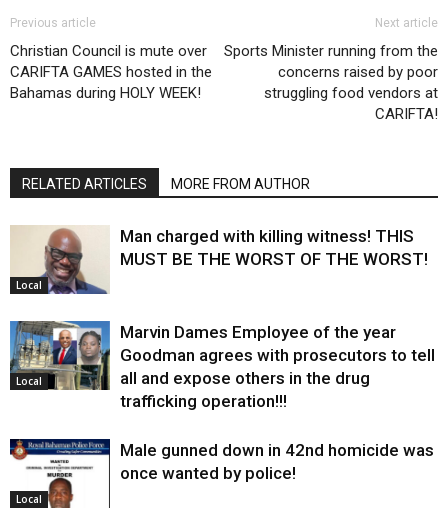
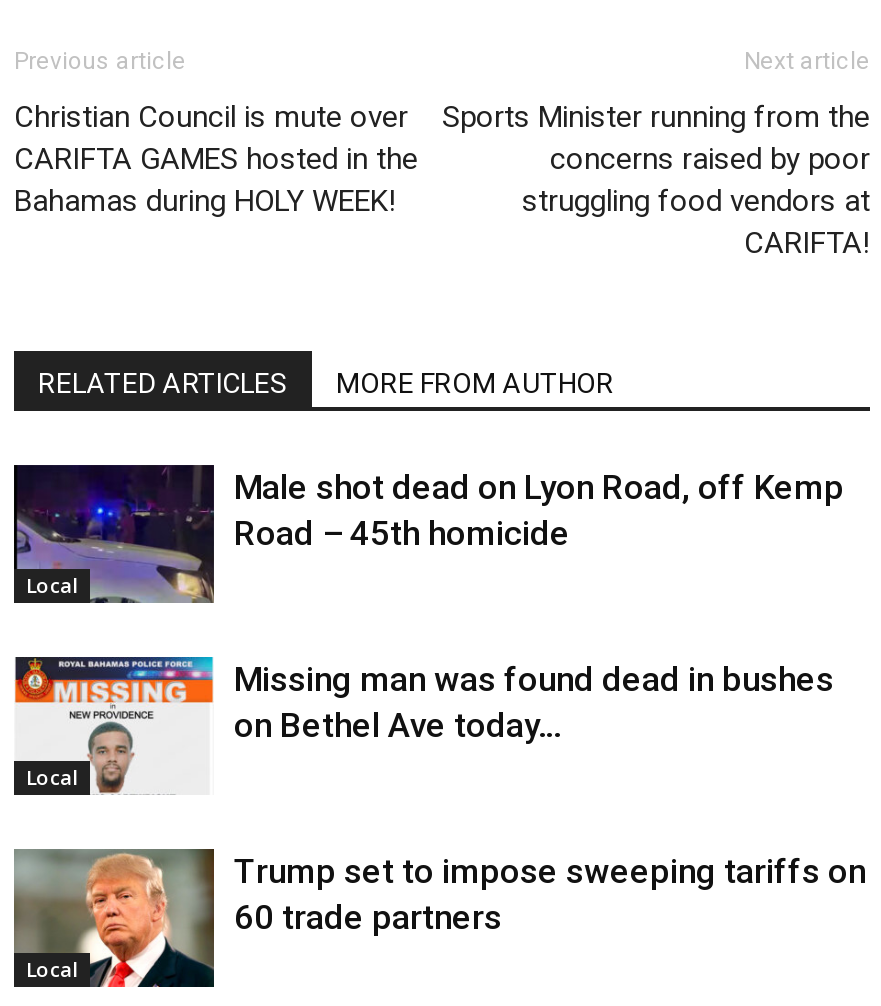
[10,225,428,295] [image] | Man charged with killing witness! THIS | MUST BE THE WORST OF THE WORST! -> [12,463,844,605] [image] | Male shot dead on Lyon Road, off Kemp | Road – 45th homicide
[9,320,435,411] [image] | Marvin Dames Employee of the year | Goodman agrees with prosecutors to tell | all and expose others in the drug | trafficking operation!!! -> [12,655,834,793] [image] | Missing man was found dead in bushes | on Bethel Ave today…
[10,438,434,509] [image] | Male gunned down in 42nd homicide was | once wanted by police! -> [12,847,866,989] [image] | Trump set to impose sweeping tariffs on | 60 trade partners

